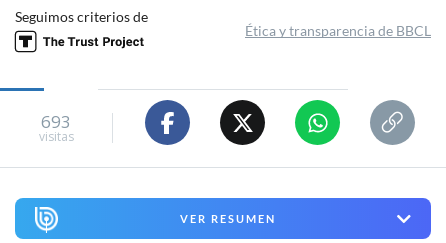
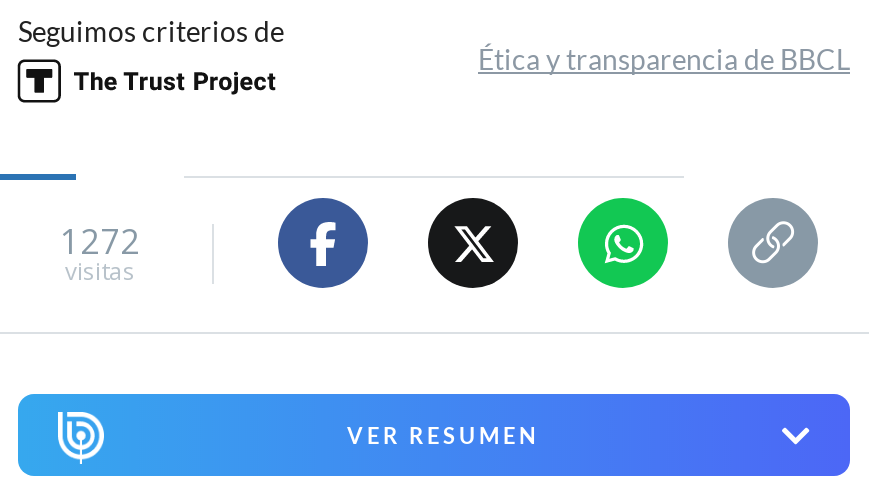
[41,110,71,133] 693 -> [60,218,140,264] 1272

